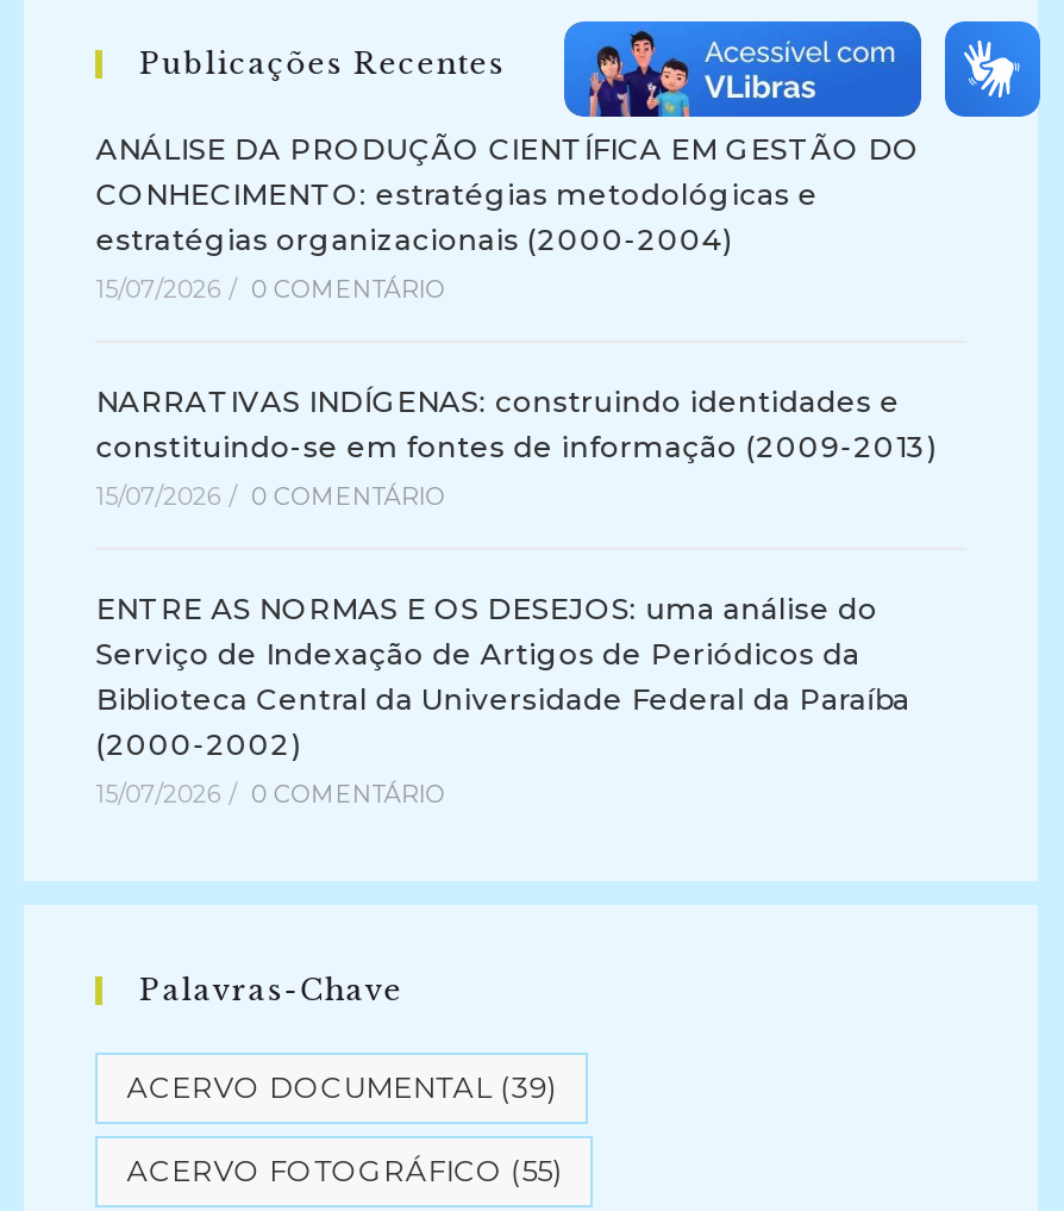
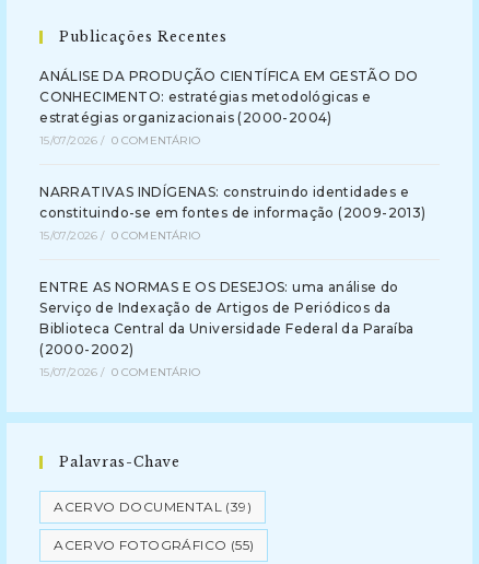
[562,19,924,119] [image] -> none
[943,19,1043,119] [image] -> none

